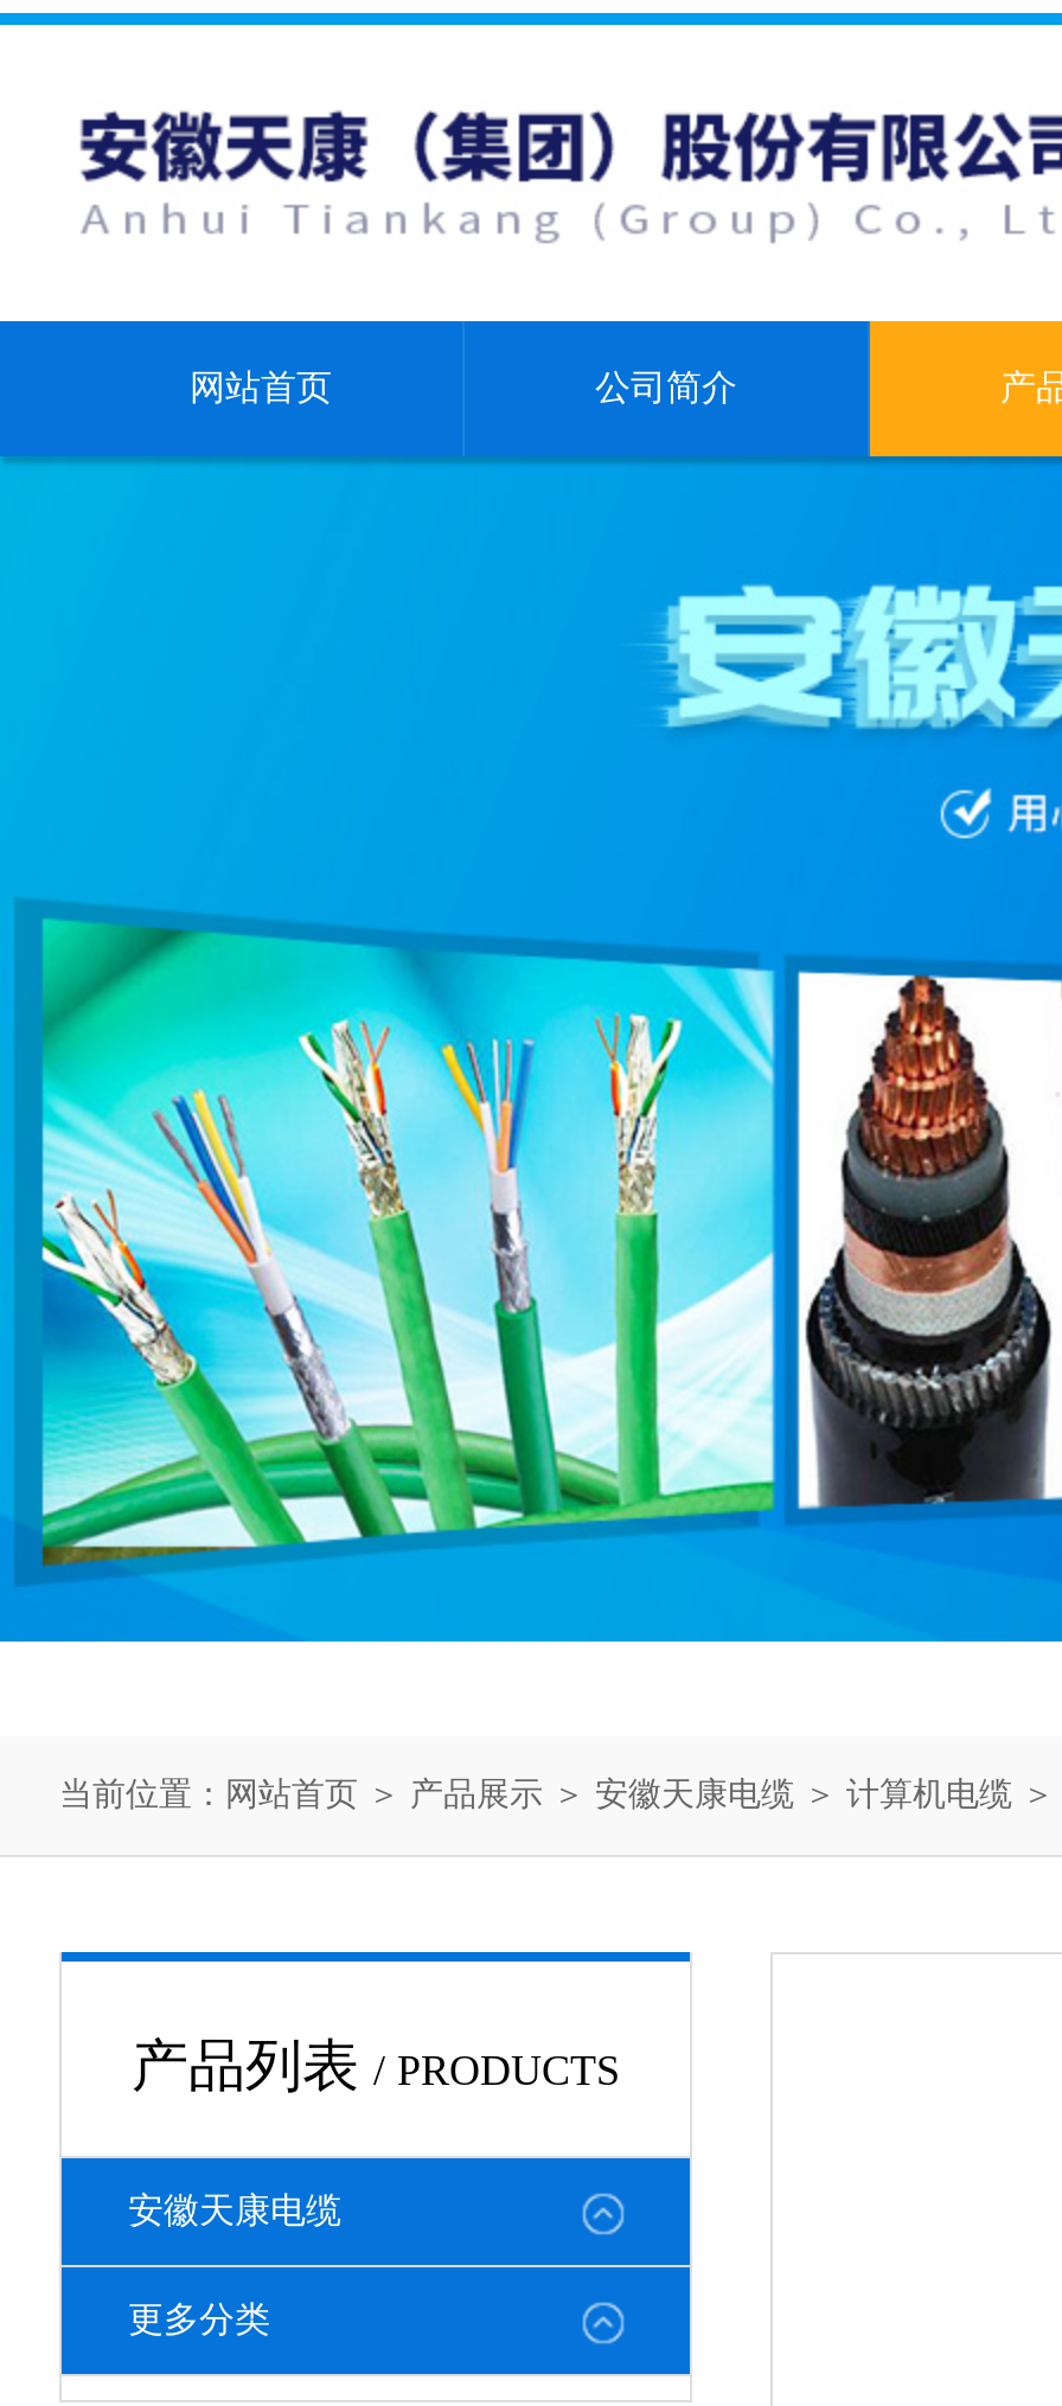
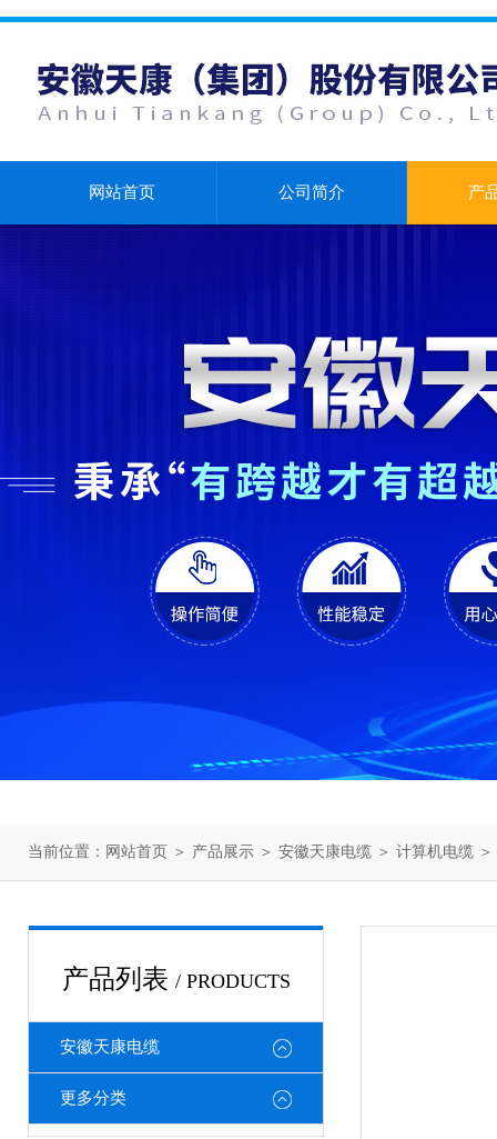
[7,454,1055,1644] [image] -> [3,223,494,781] [image]

